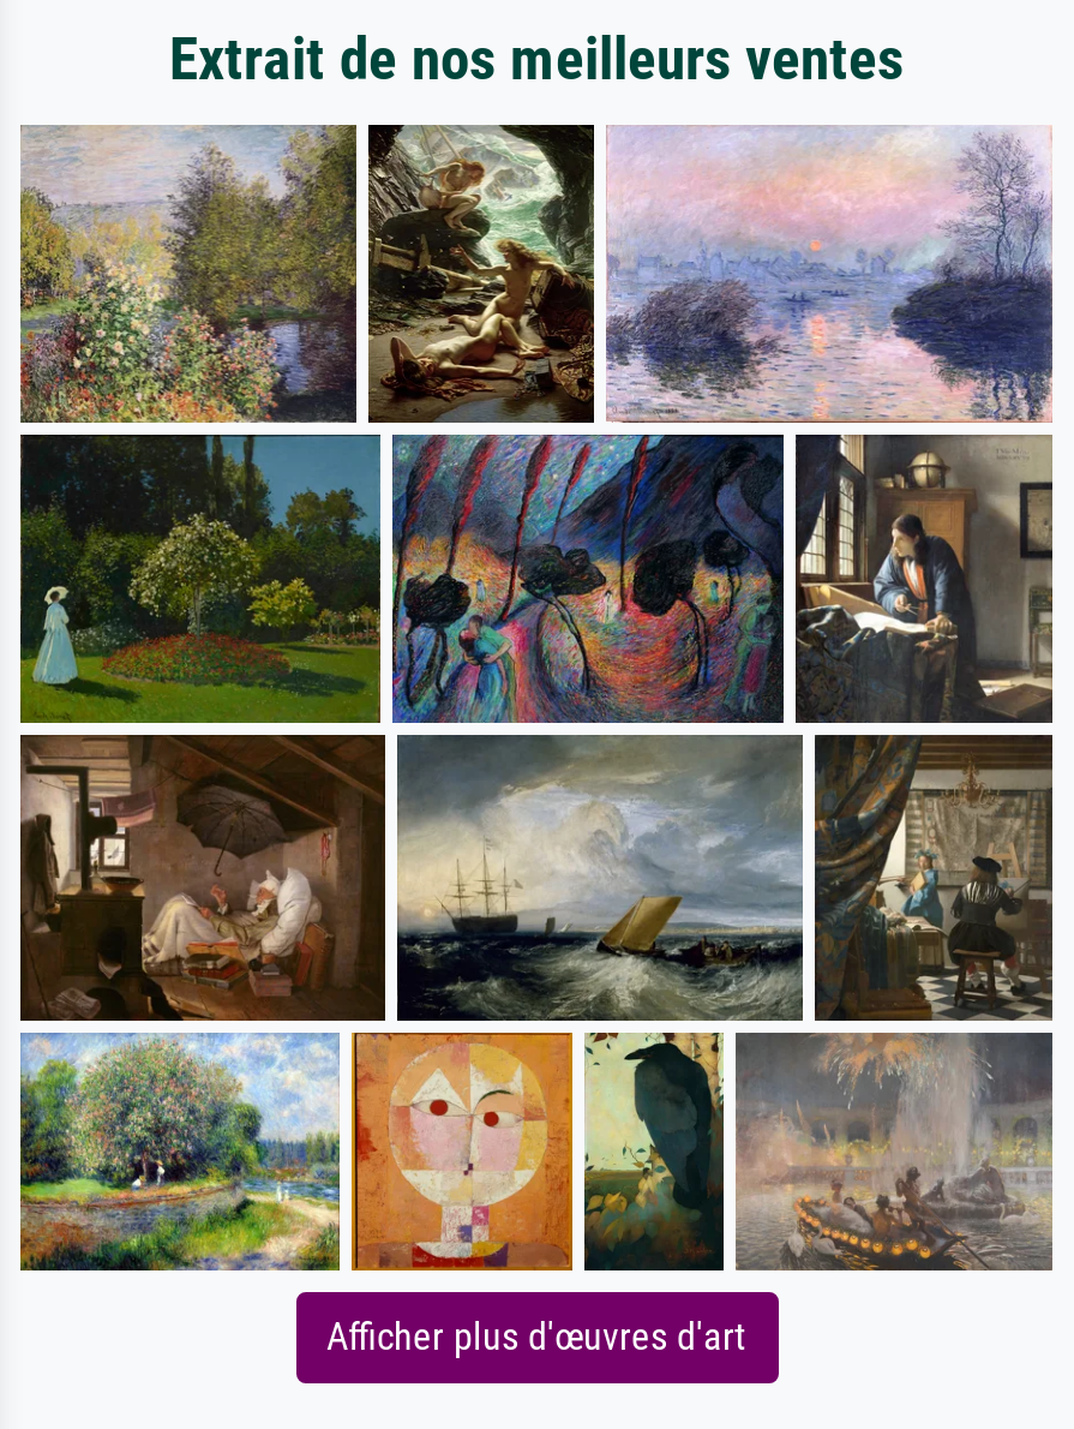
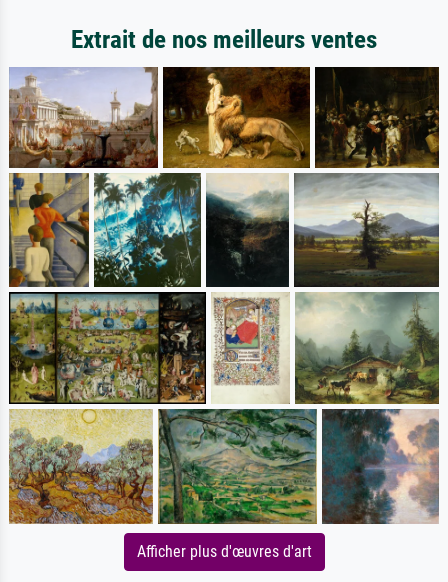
[18,122,1055,1273] [image] -> [8,66,440,525] [image]

